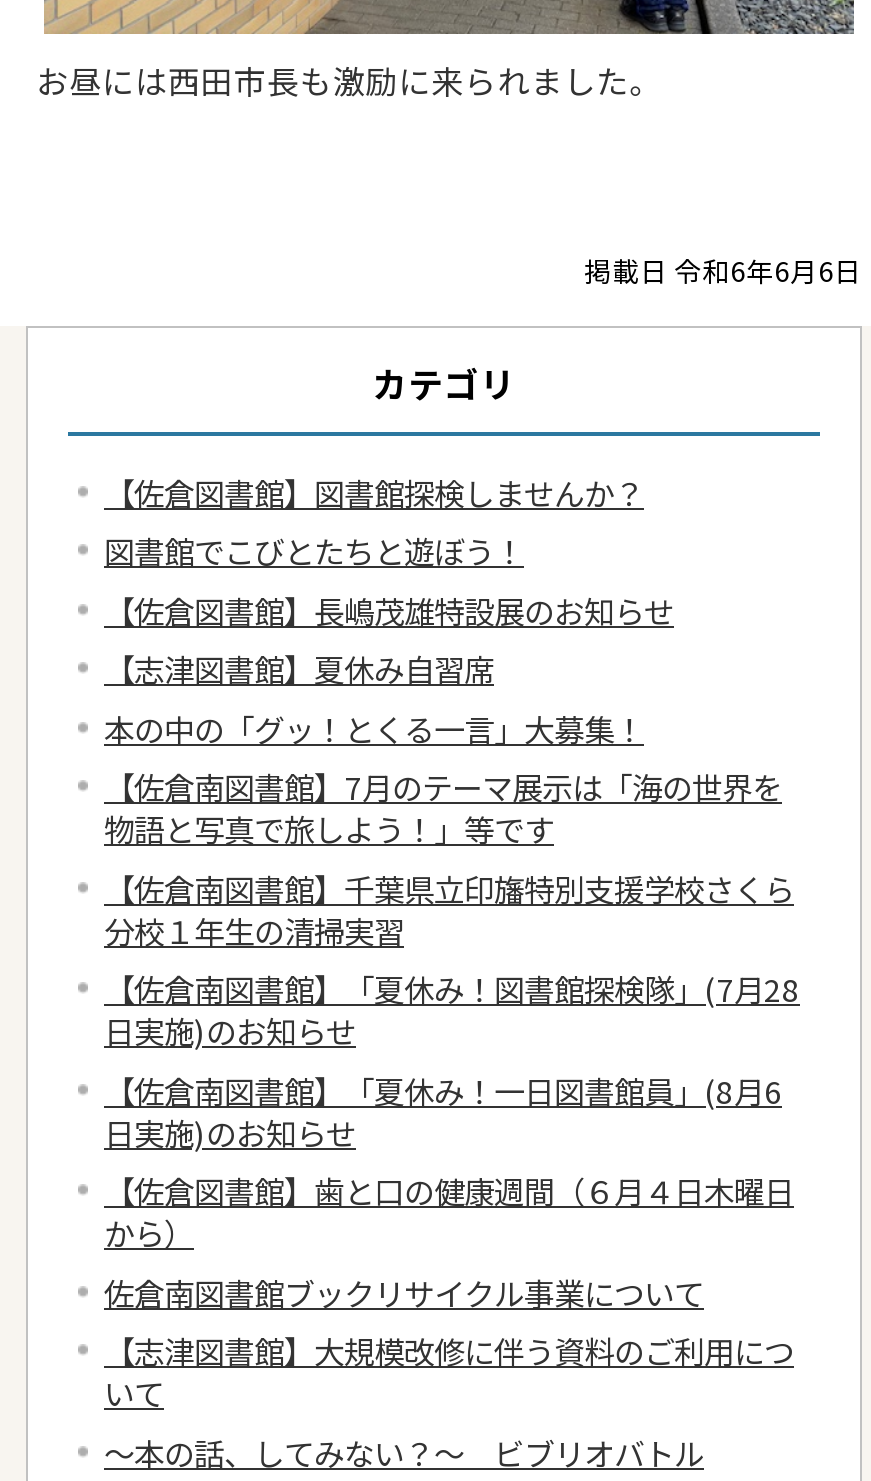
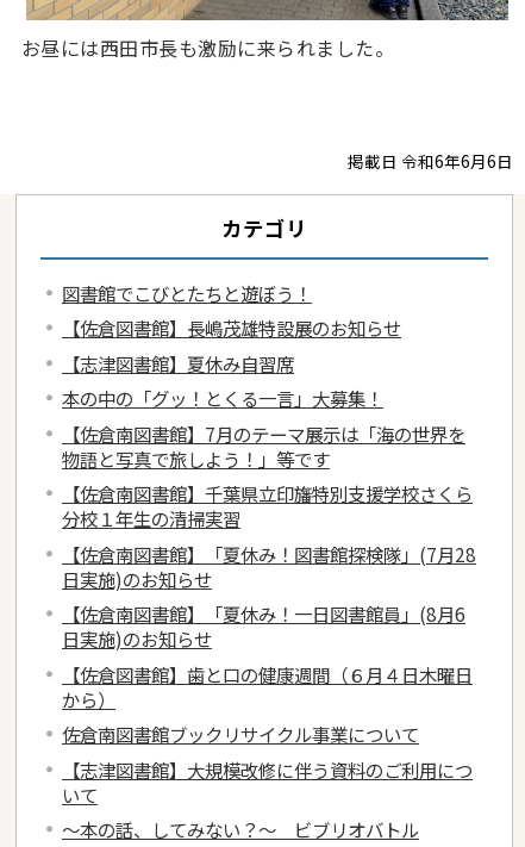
[104,470,644,514] 【佐倉図書館】図書館探検しませんか？ -> none

